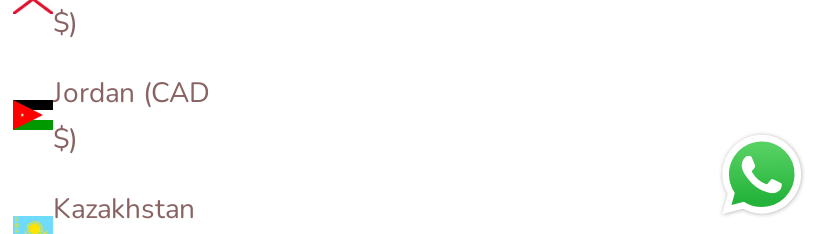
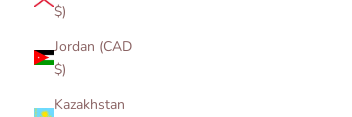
[727,140,797,210] [image] -> none

